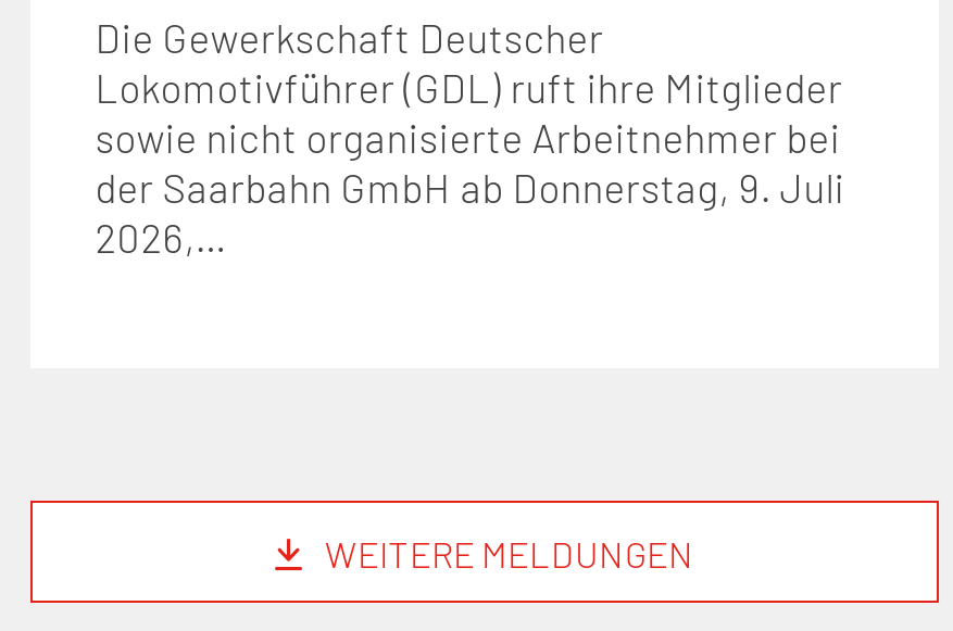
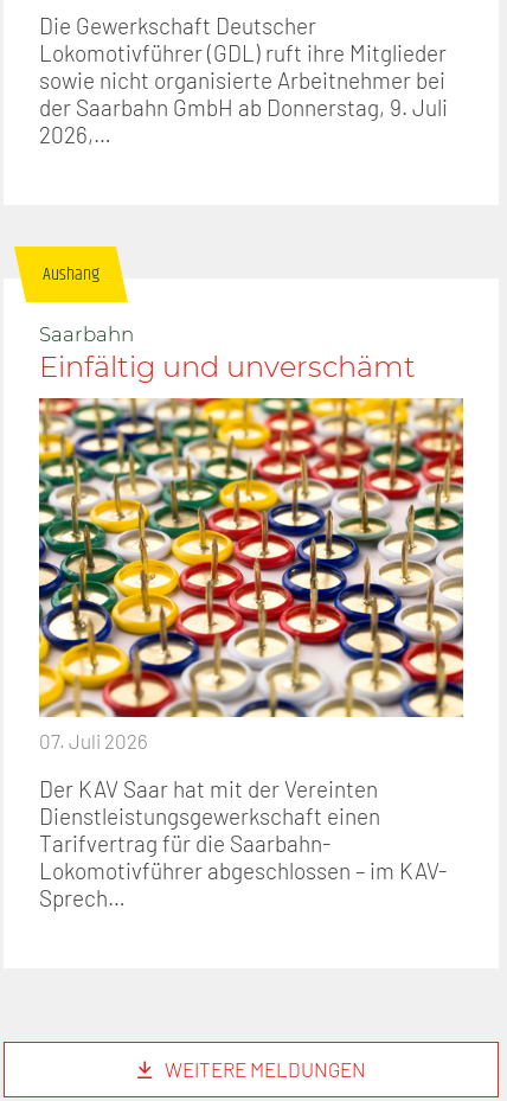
none -> [38,397,464,911] [image] | 07. Juli 2026 | Der KAV Saar hat mit der Vereinten | Dienstleistungsgewerkschaft einen | Tarifvertrag für die Saarbahn- | Lokomotivführer abgeschlossen – im KAV- | Sprech…
none -> [39,259,415,384] Aushang | Saarbahn | Einfältig und unverschämt

